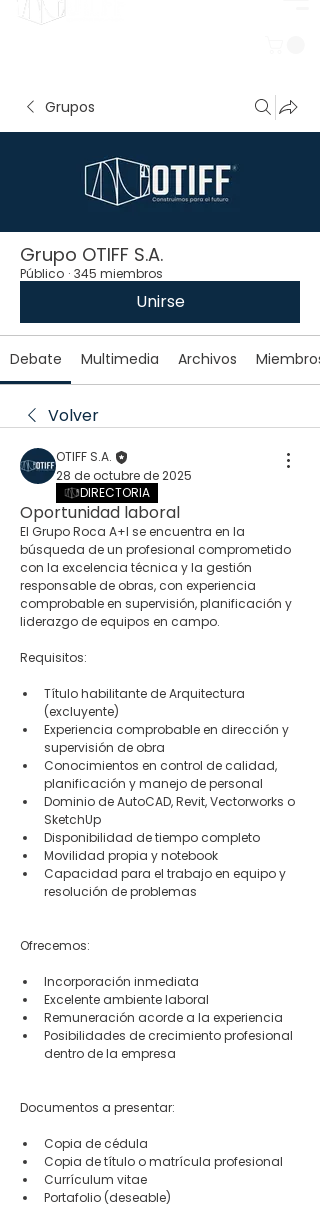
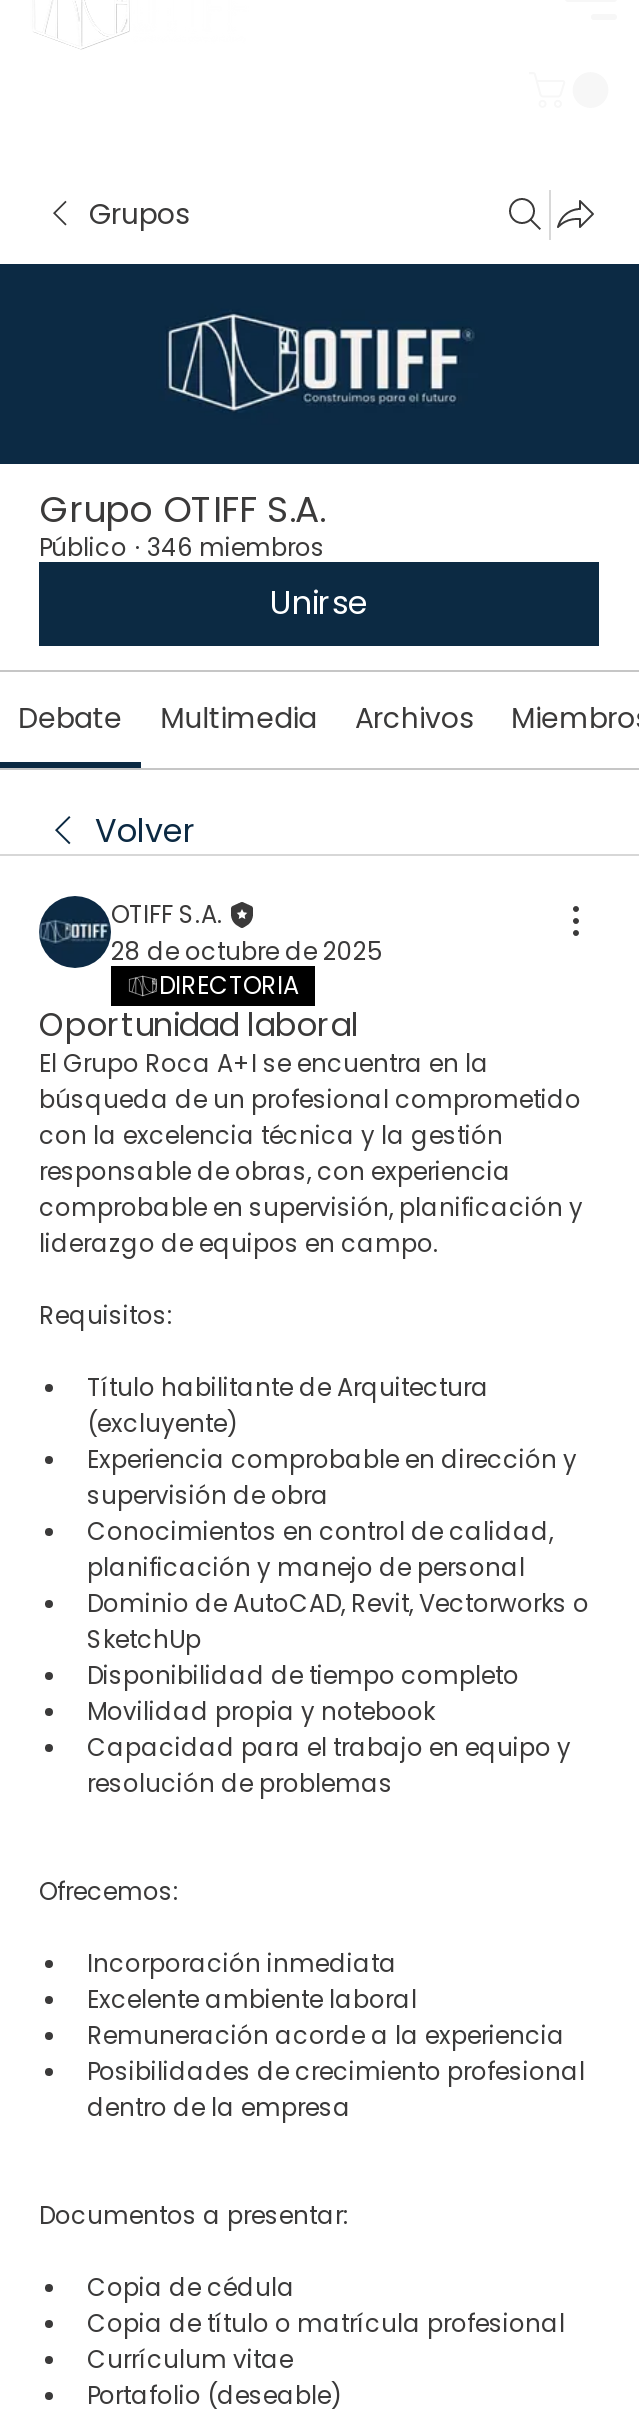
[20,265,163,282] Público 345 miembros -> [39,530,325,564] Público 346 miembros

